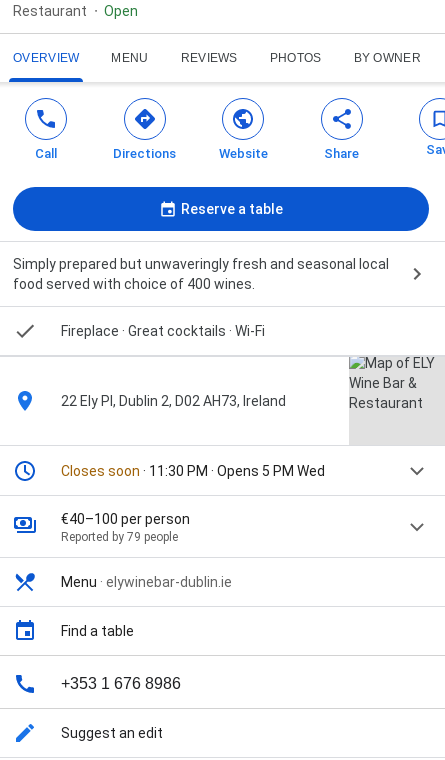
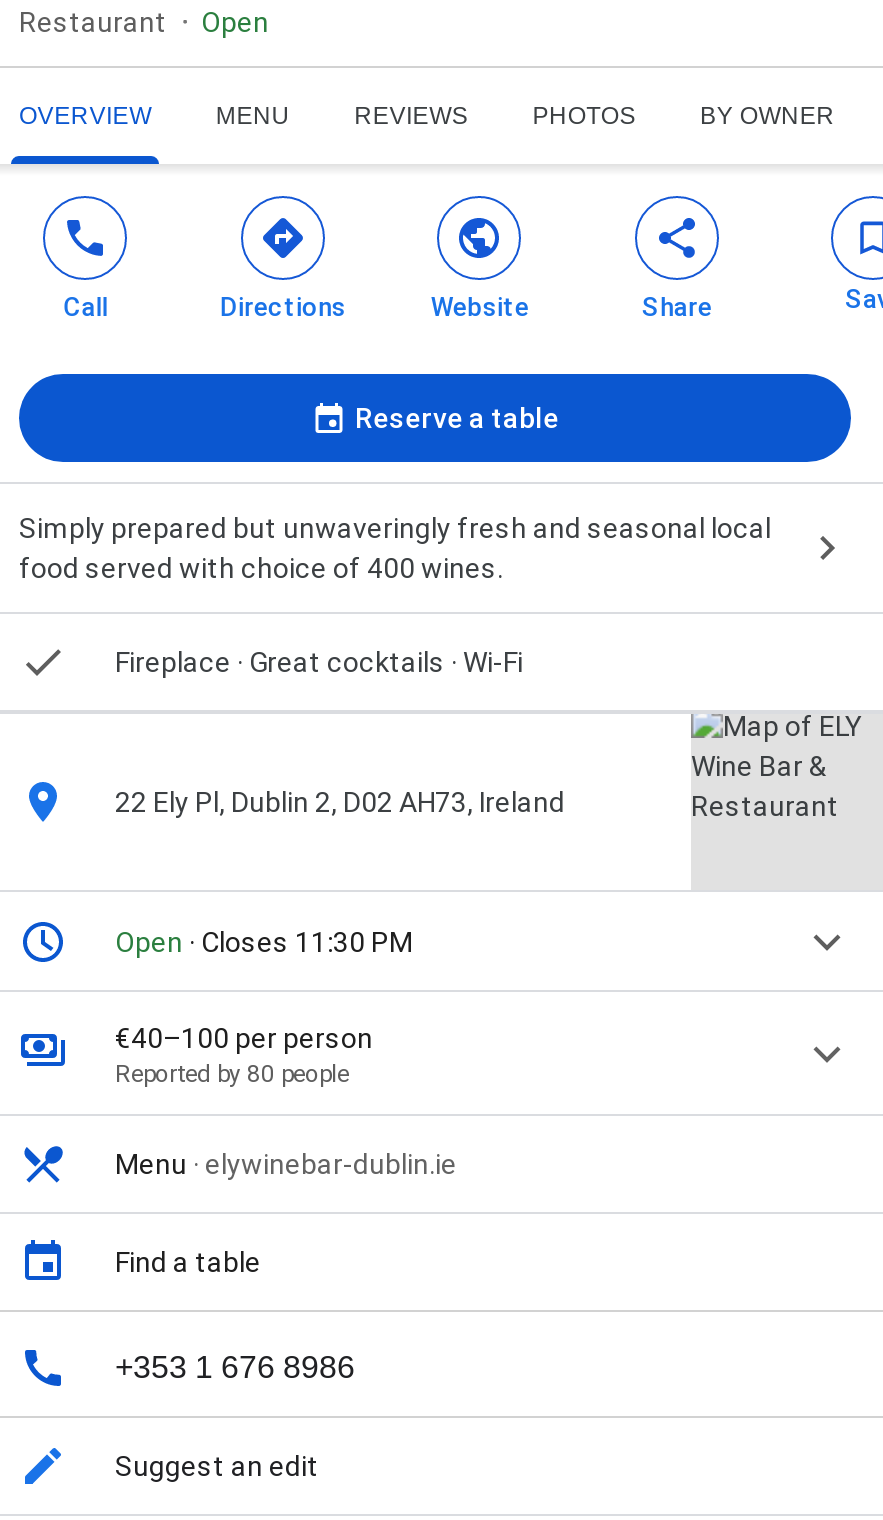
[61,463,325,479] Closes soon · 11:30 PM · Opens 5 PM Wed -> [115,926,413,958] Open · Closes 11:30 PM
[61,530,178,544] Reported by 79 people -> [115,1060,349,1088] Reported by 80 people

